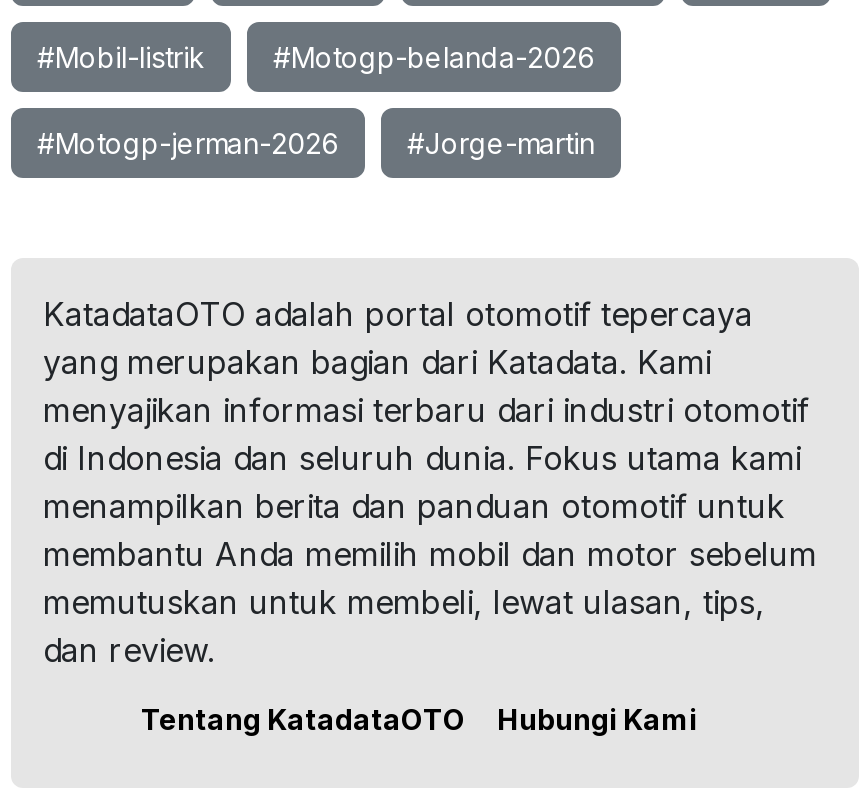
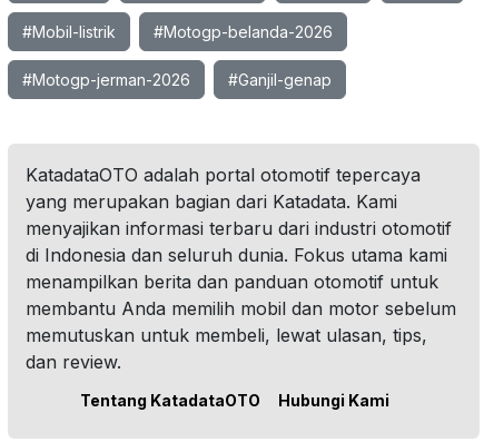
[407,126,595,160] #Jorge-martin -> [228,70,332,89] #Ganjil-genap

